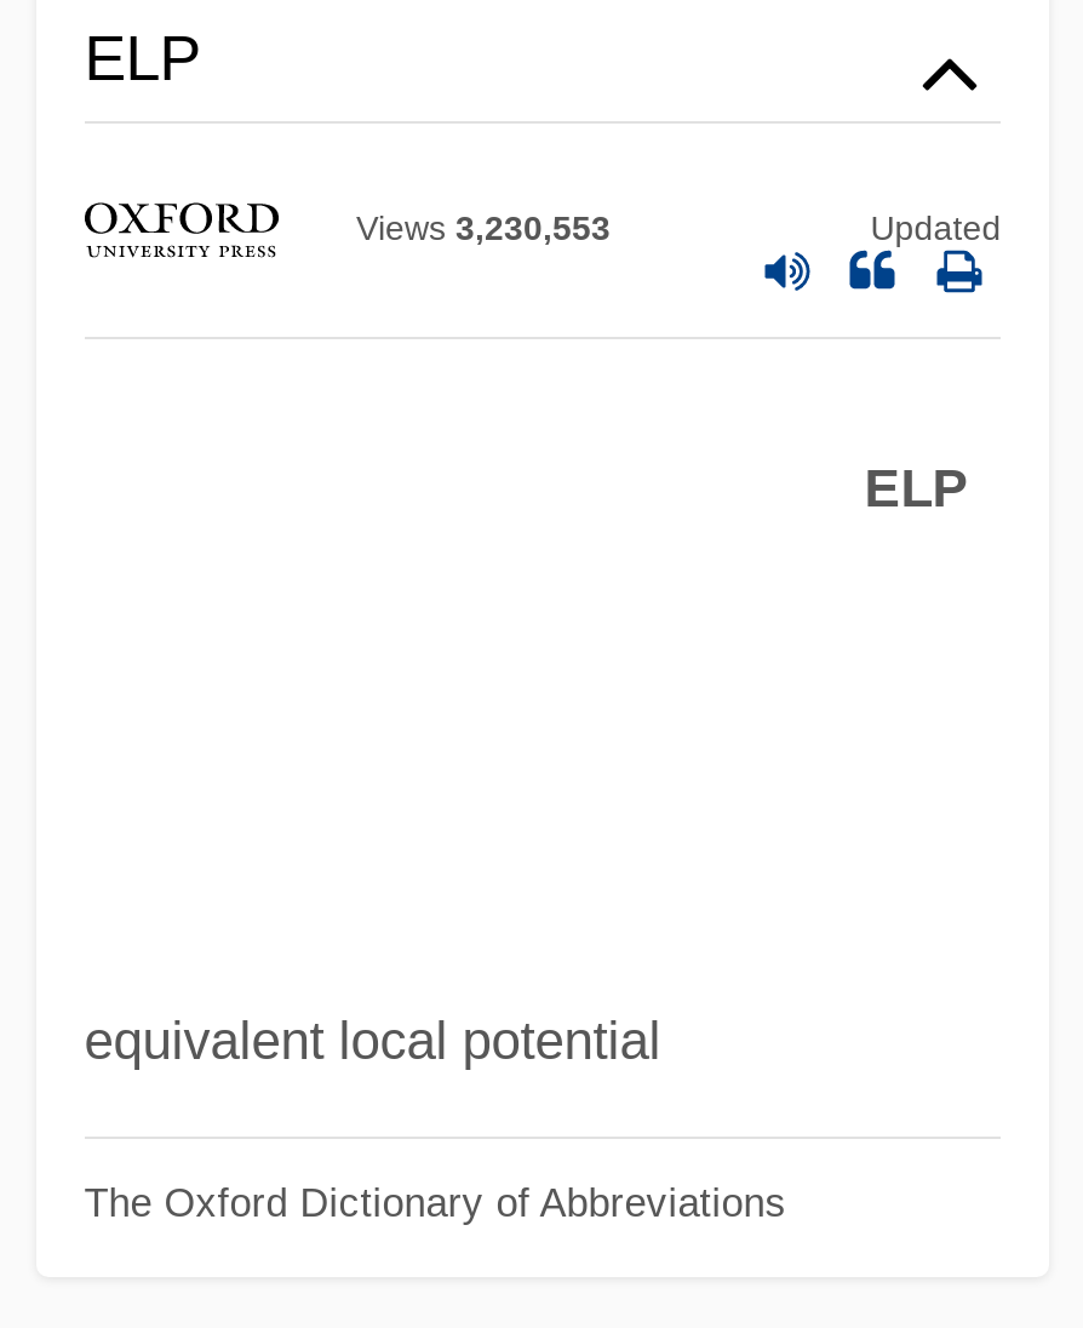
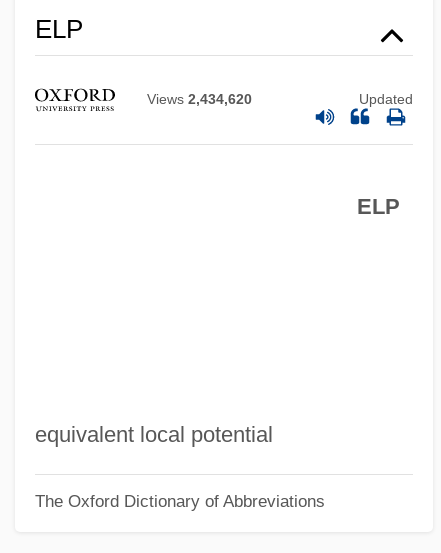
[356,210,611,248] Views 3,230,553 -> [147,91,252,107] Views 2,434,620

